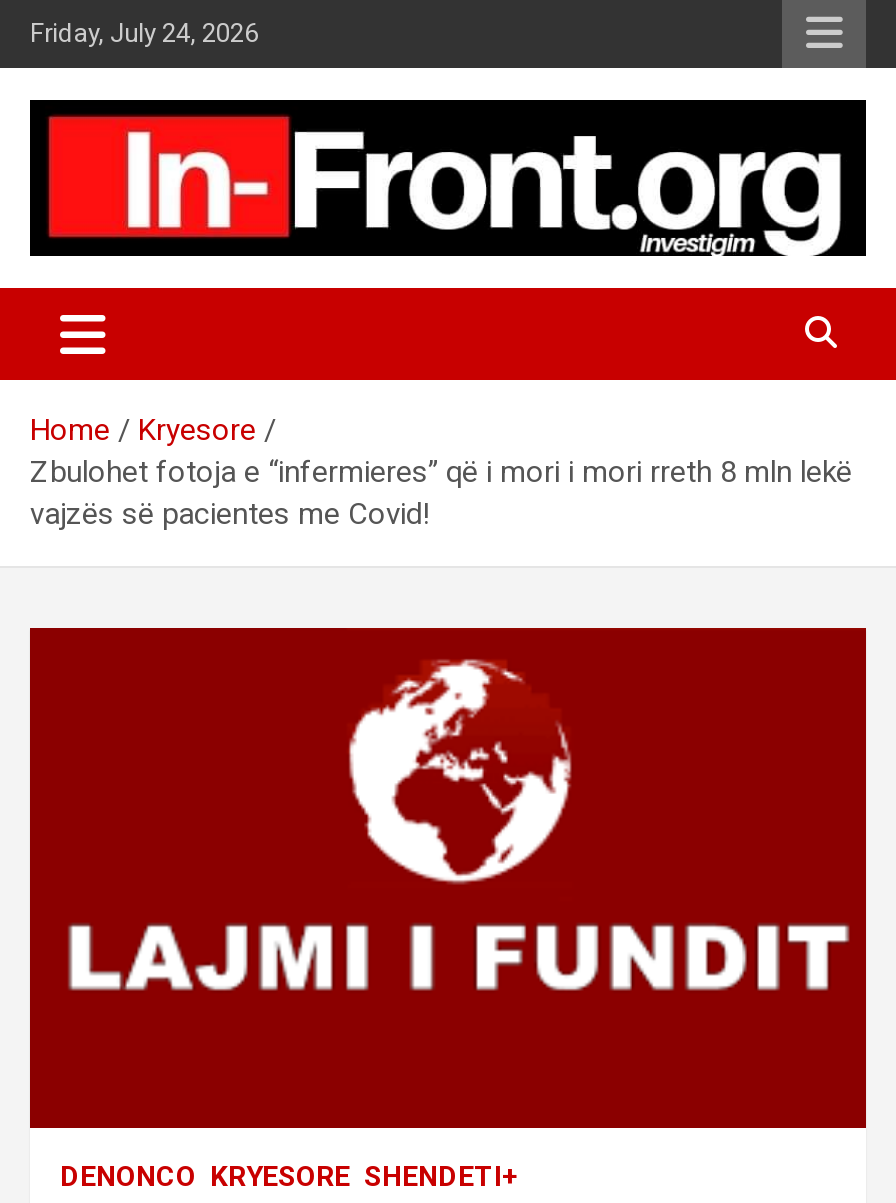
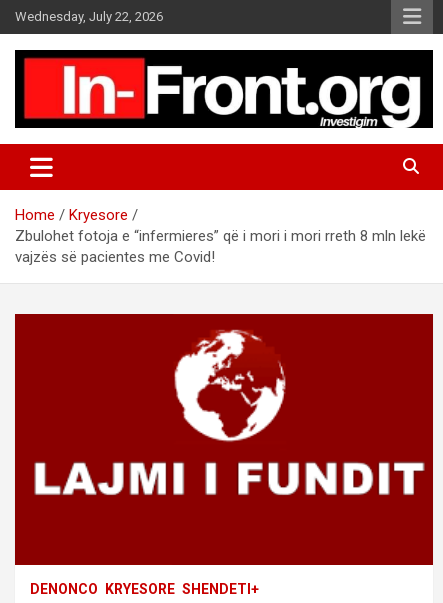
[30,18,258,48] Friday, July 24, 2026 -> [15,9,163,24] Wednesday, July 22, 2026

